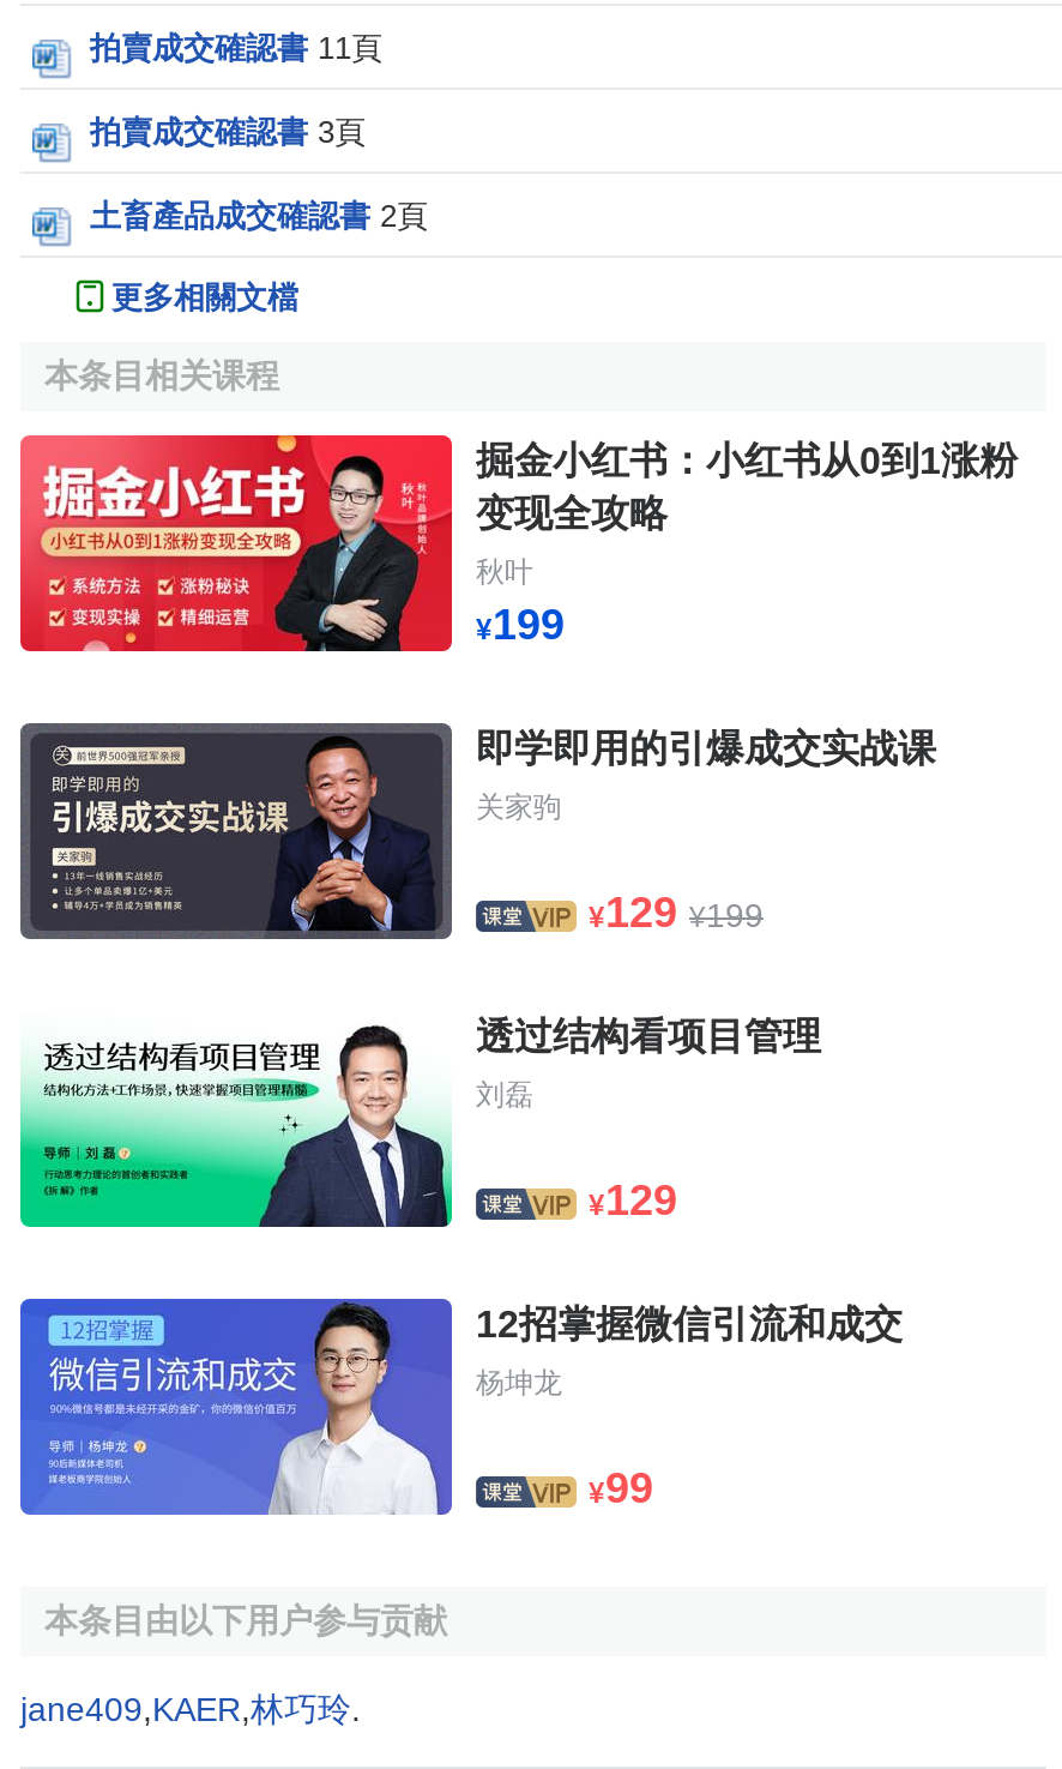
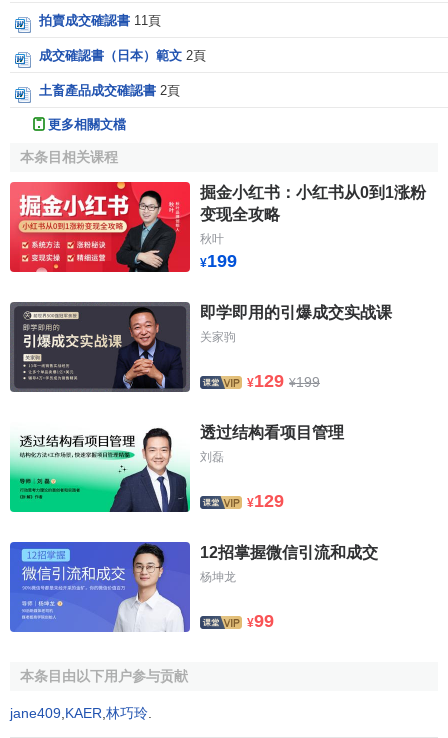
[90,114,366,150] 拍賣成交確認書 3頁 -> [39,48,206,63] 成交確認書（日本）範文 2頁

